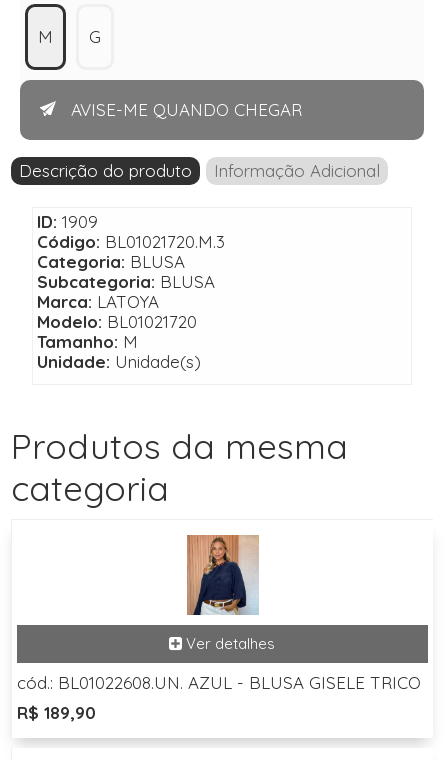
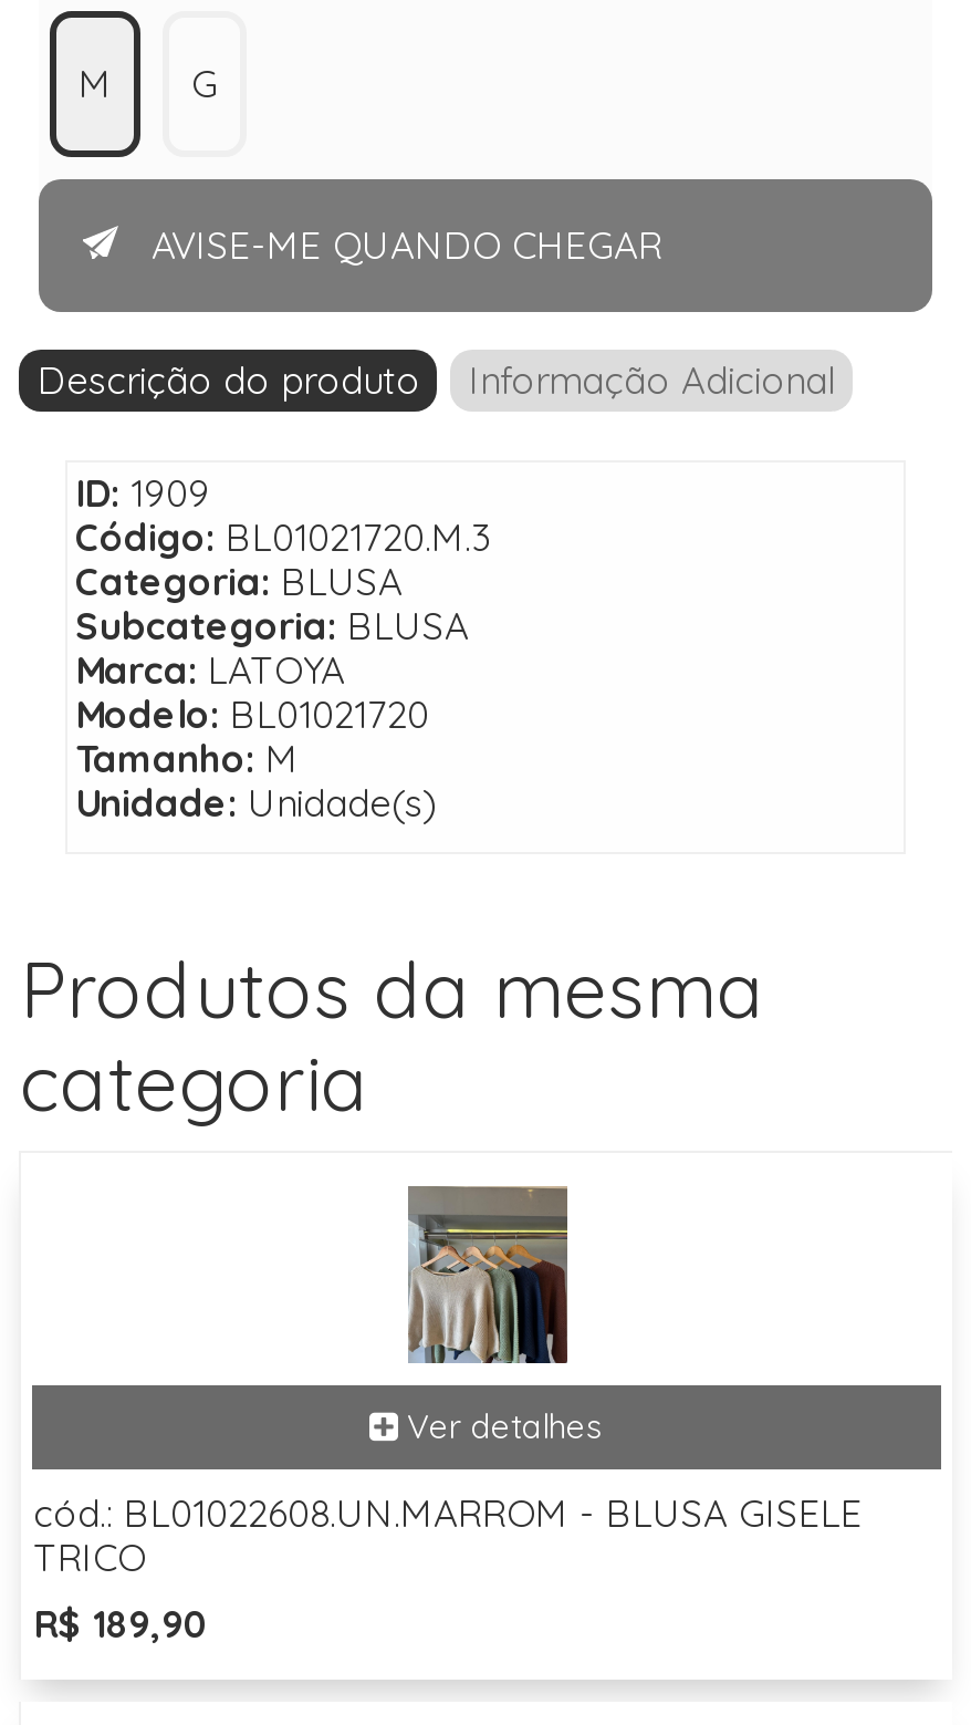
[187,535,260,616] [image] -> [408,1186,570,1365] [image]
[17,672,421,693] cód.: BL01022608.UN. AZUL - BLUSA GISELE TRICO -> [33,1490,862,1580] cód.: BL01022608.UN.MARROM - BLUSA GISELE | TRICO

